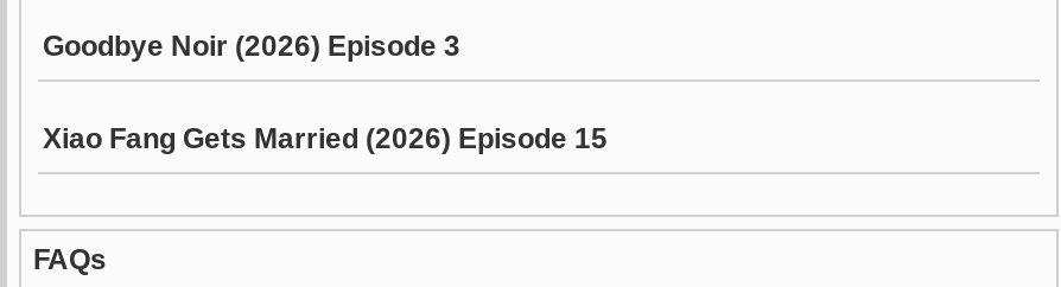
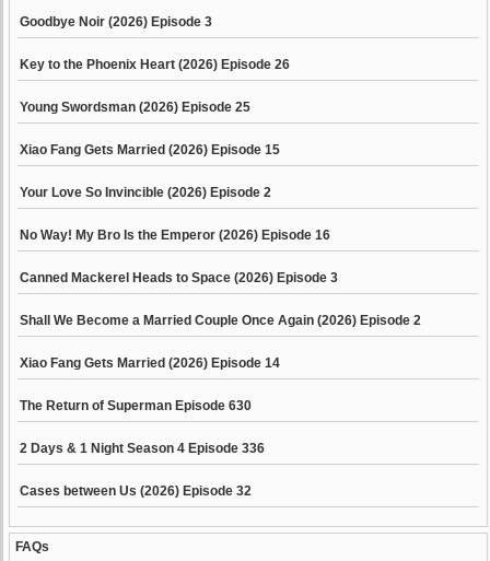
none -> [20,57,290,115] Key to the Phoenix Heart (2026) Episode 26 | Young Swordsman (2026) Episode 25
none -> [20,185,421,499] Your Love So Invincible (2026) Episode 2 | No Way! My Bro Is the Emperor (2026) Episode 16 | Canned Mackerel Heads to Space (2026) Episode 3 | Shall We Become a Married Couple Once Again (2026) Episode 2 | Xiao Fang Gets Married (2026) Episode 14 | The Return of Superman Episode 630 | 2 Days & 1 Night Season 4 Episode 336 | Cases between Us (2026) Episode 32

